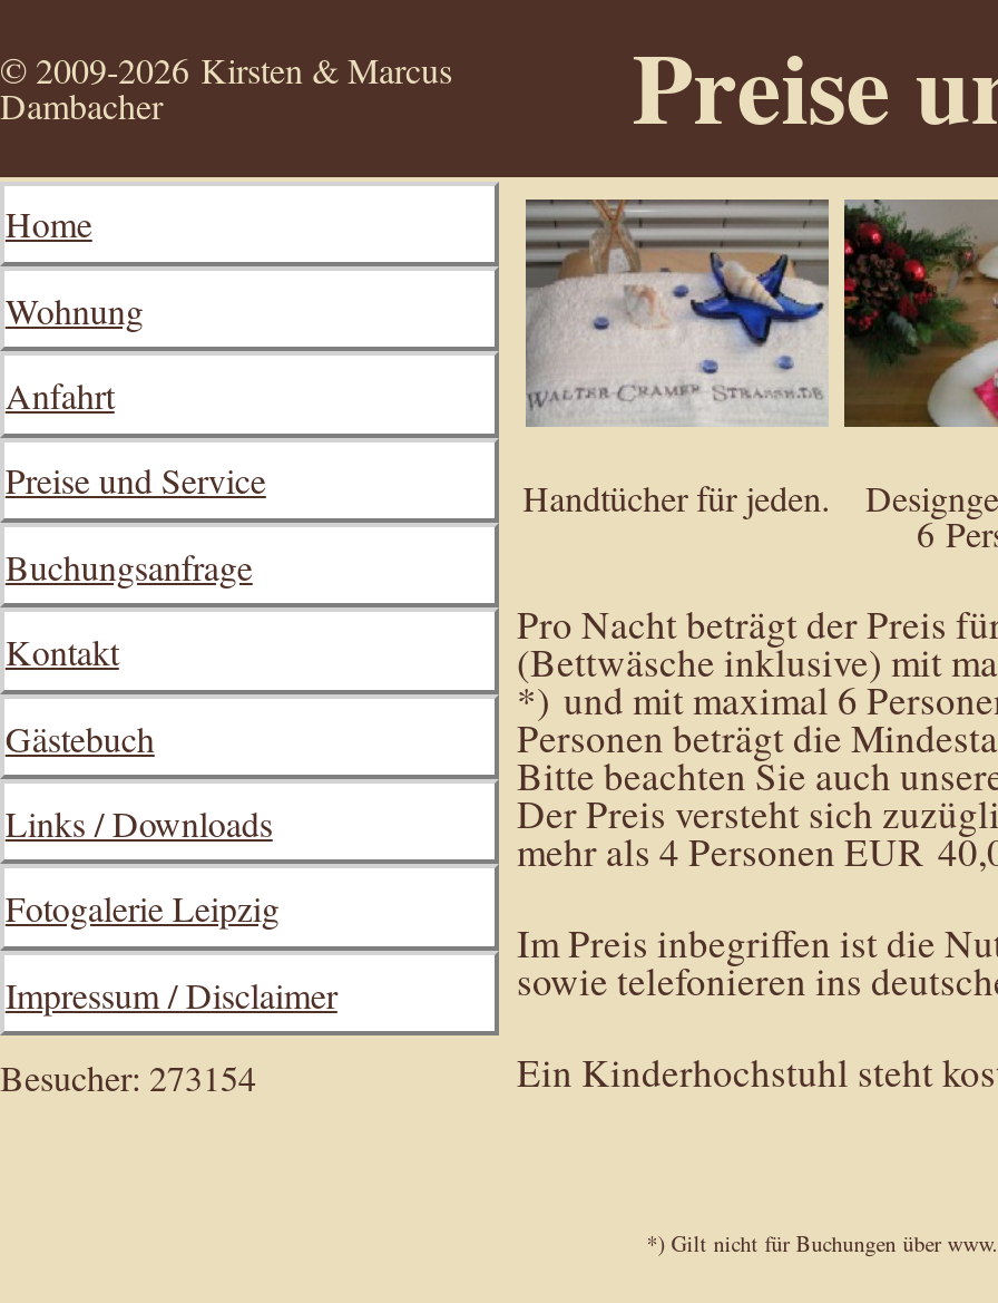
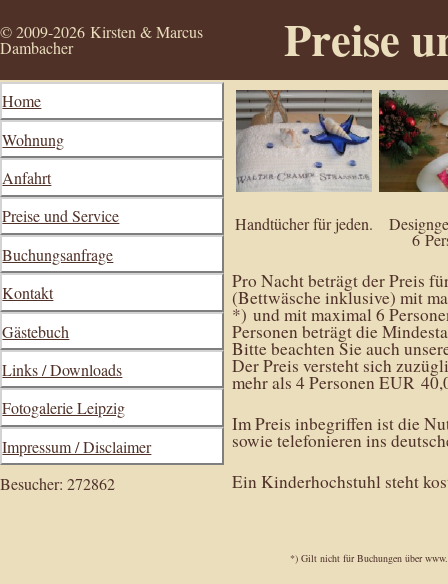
[0,1054,256,1101] Besucher: 273154 -> [0,473,115,494] Besucher: 272862

